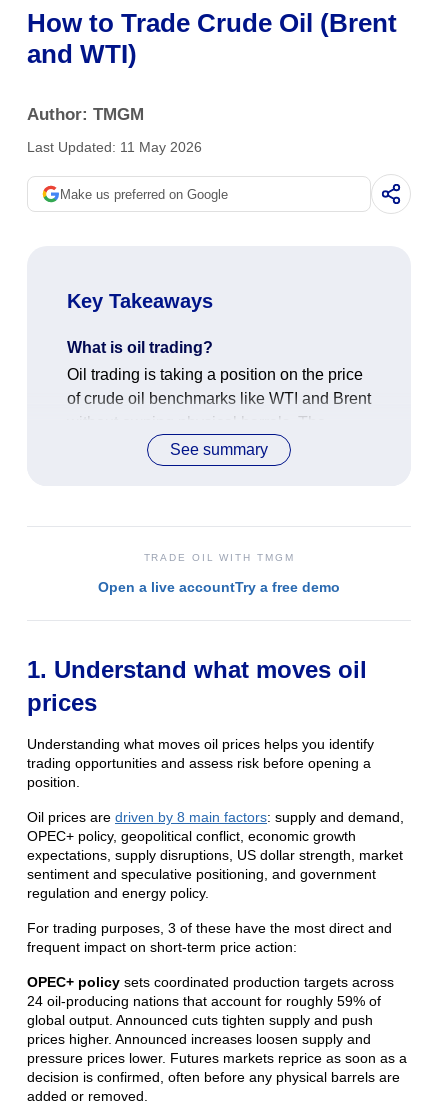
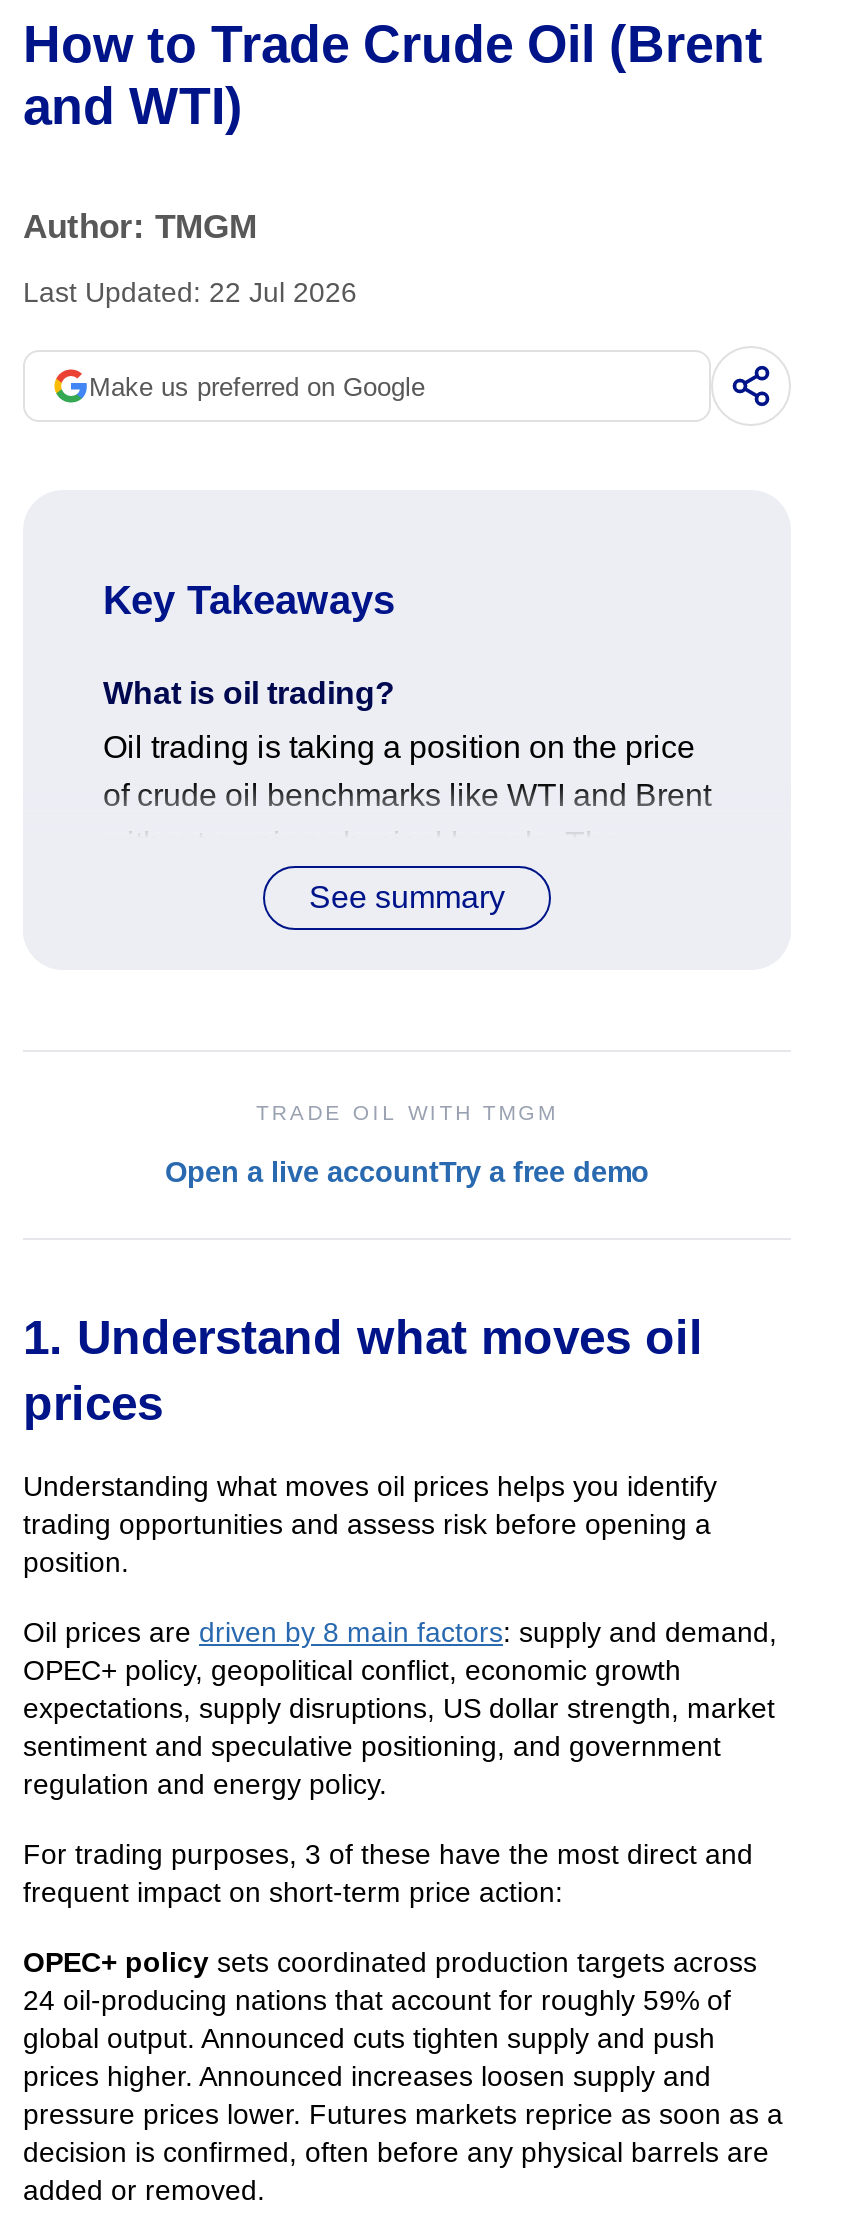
[27,139,202,155] Last Updated: 11 May 2026 -> [23,276,357,308] Last Updated: 22 Jul 2026

